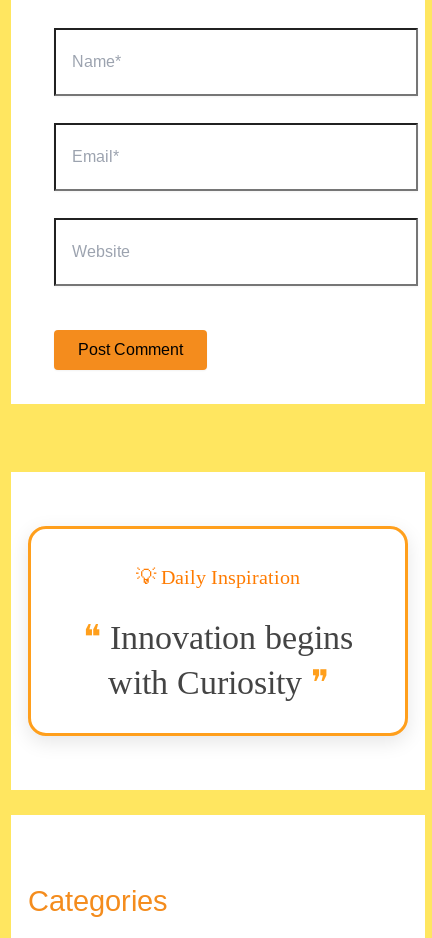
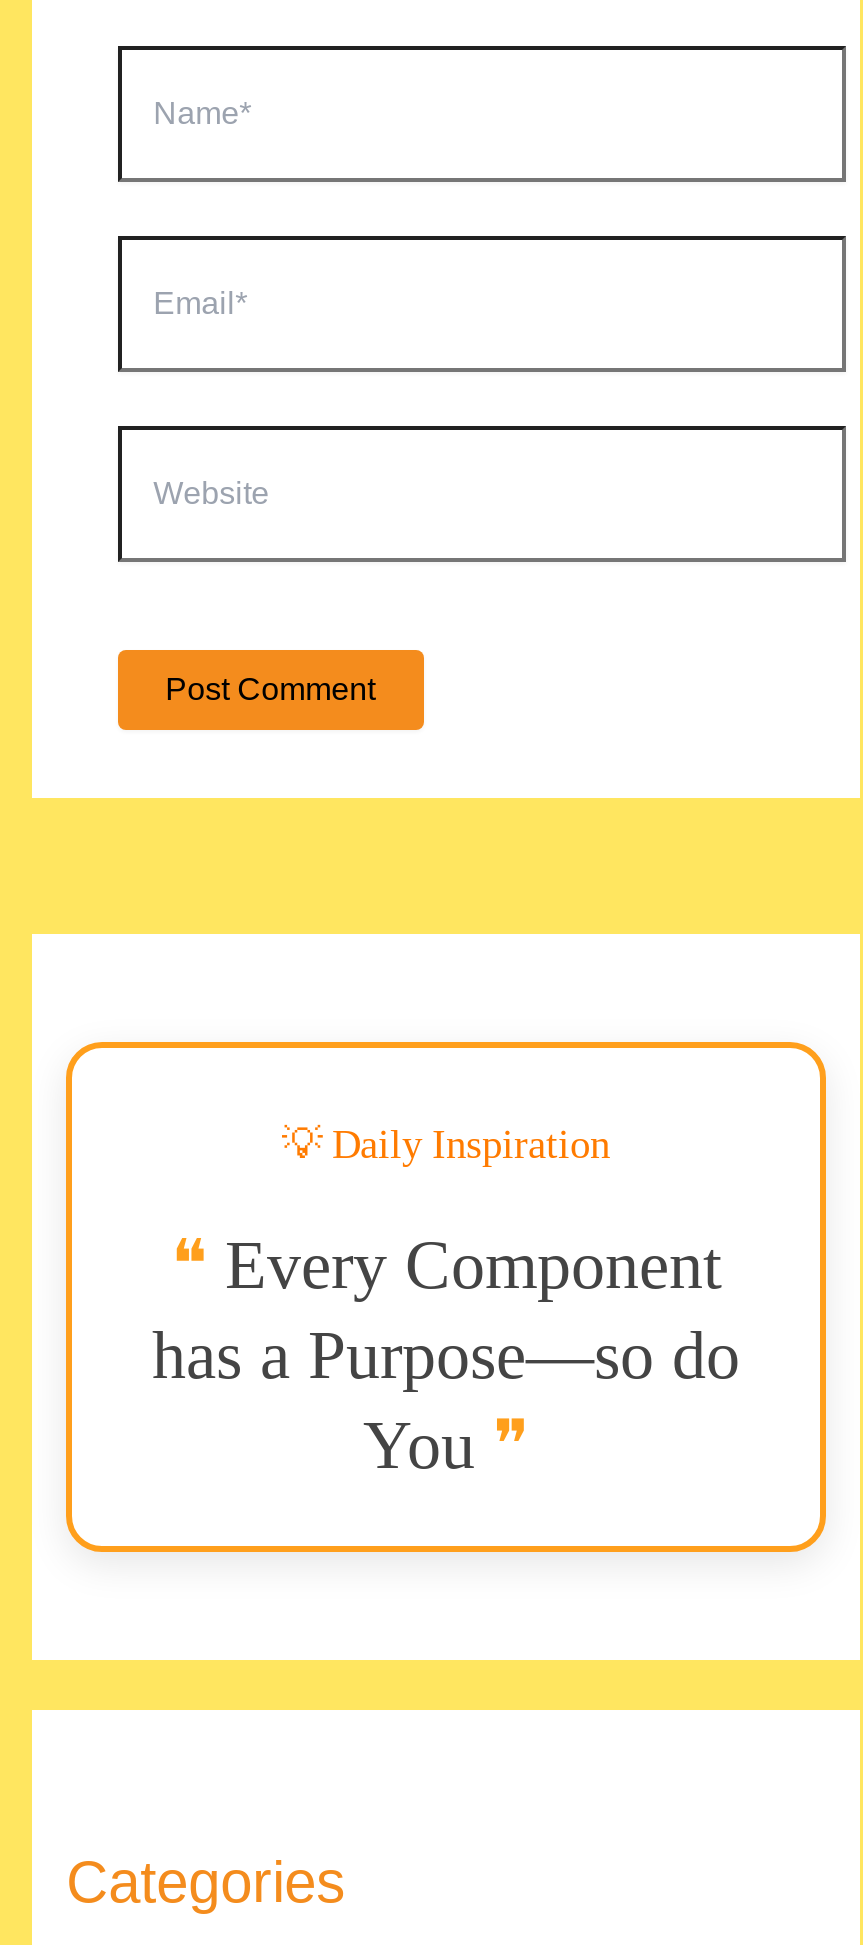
[107,619,353,701] Innovation begins | with Curiosity -> [152,1227,740,1481] Every Component | has a Purpose—so do | You

